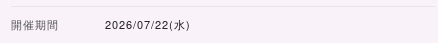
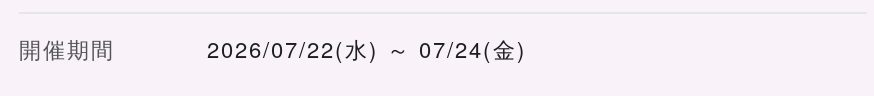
[105,16,191,32] 2026/07/22(水) -> [207,32,527,64] 2026/07/22(水) ～ 07/24(金)

